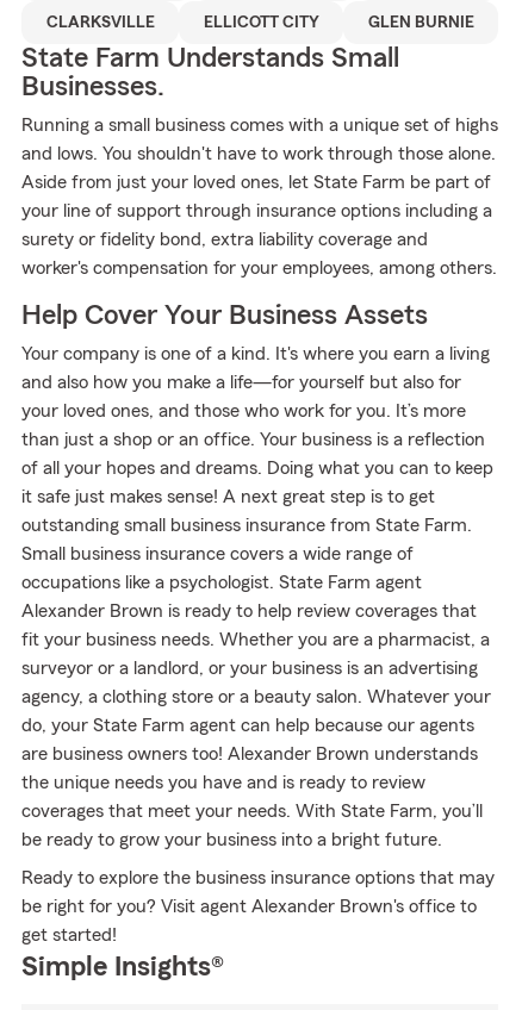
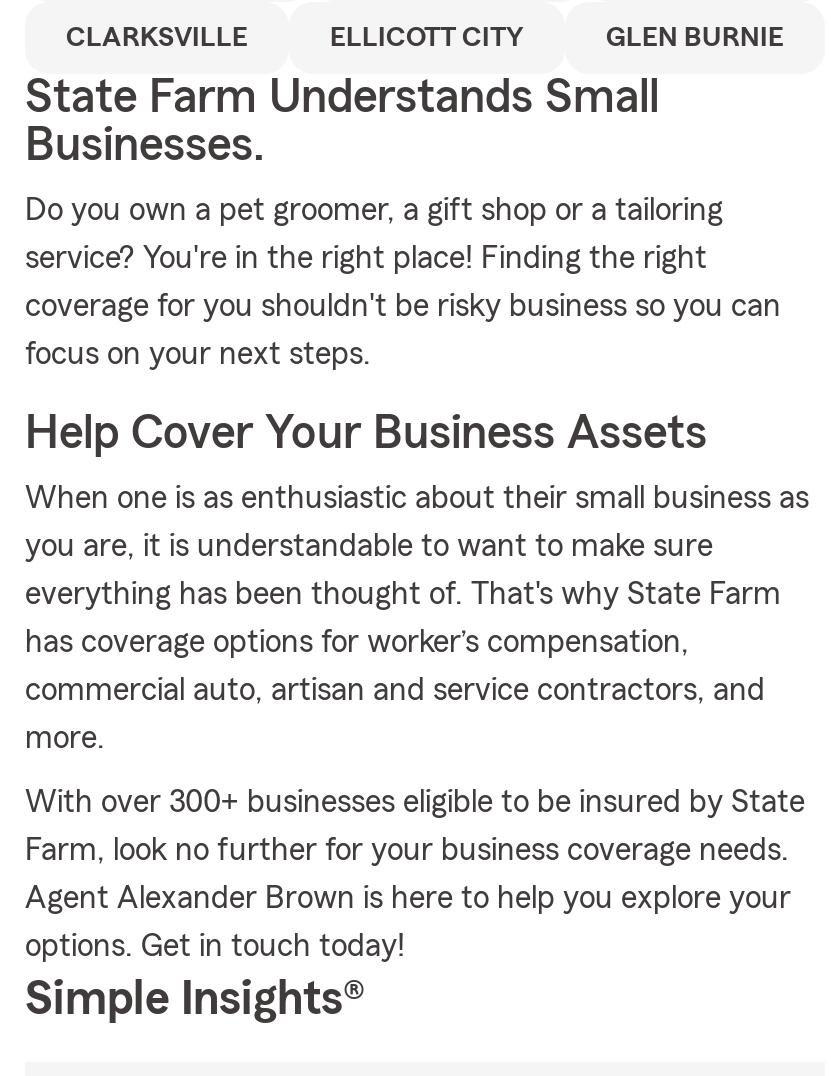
[21,116,498,278] Running a small business comes with a unique set of highs | and lows. You shouldn't have to work through those alone. | Aside from just your loved ones, let State Farm be part of | your line of support through insurance options including a | surety or fidelity bond, extra liability coverage and | worker's compensation for your employees, among others. -> [25,194,781,370] Do you own a pet groomer, a gift shop or a tailoring | service? You're in the right place! Finding the right | coverage for you shouldn't be risky business so you can | focus on your next steps.
[21,344,495,944] Your company is one of a kind. It's where you earn a living | and also how you make a life—for yourself but also for | your loved ones, and those who work for you. It’s more | than just a shop or an office. Your business is a reflection | of all your hopes and dreams. Doing what you can to keep | it safe just makes sense! A next great step is to get | outstanding small business insurance from State Farm. | Small business insurance covers a wide range of | occupations like a psychologist. State Farm agent | Alexander Brown is ready to help review coverages that | fit your business needs. Whether you are a pharmacist, a | surveyor or a landlord, or your business is an advertising | agency, a clothing store or a beauty salon. Whatever your | do, your State Farm agent can help because our agents | are business owners too! Alexander Brown understands | the unique needs you have and is ready to review | coverages that meet your needs. With State Farm, you’ll | be ready to grow your business into a bright future. | Ready to explore the business insurance options that may | be right for you? Visit agent Alexander Brown's office to | get started! -> [25,482,809,962] When one is as enthusiastic about their small business as | you are, it is understandable to want to make sure | everything has been thought of. That's why State Farm | has coverage options for worker’s compensation, | commercial auto, artisan and service contractors, and | more. | With over 300+ businesses eligible to be insured by State | Farm, look no further for your business coverage needs. | Agent Alexander Brown is here to help you explore your | options. Get in touch today!

